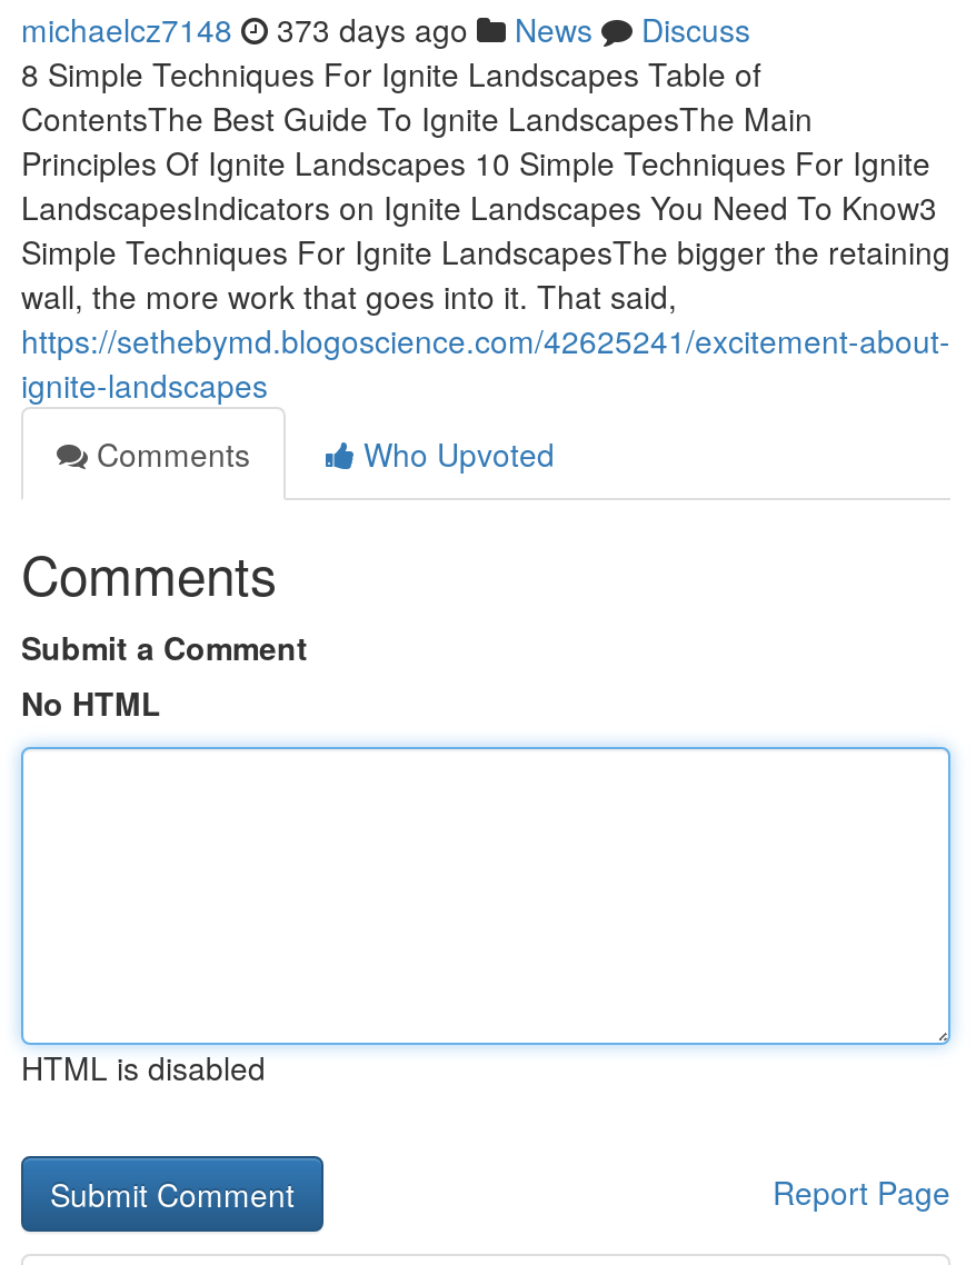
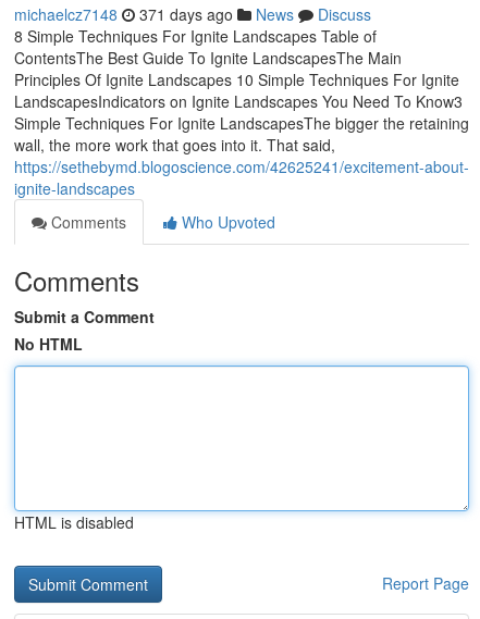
[21,7,750,51] michaelcz7148 373 days ago News Discuss -> [14,3,371,25] michaelcz7148 371 days ago News Discuss

